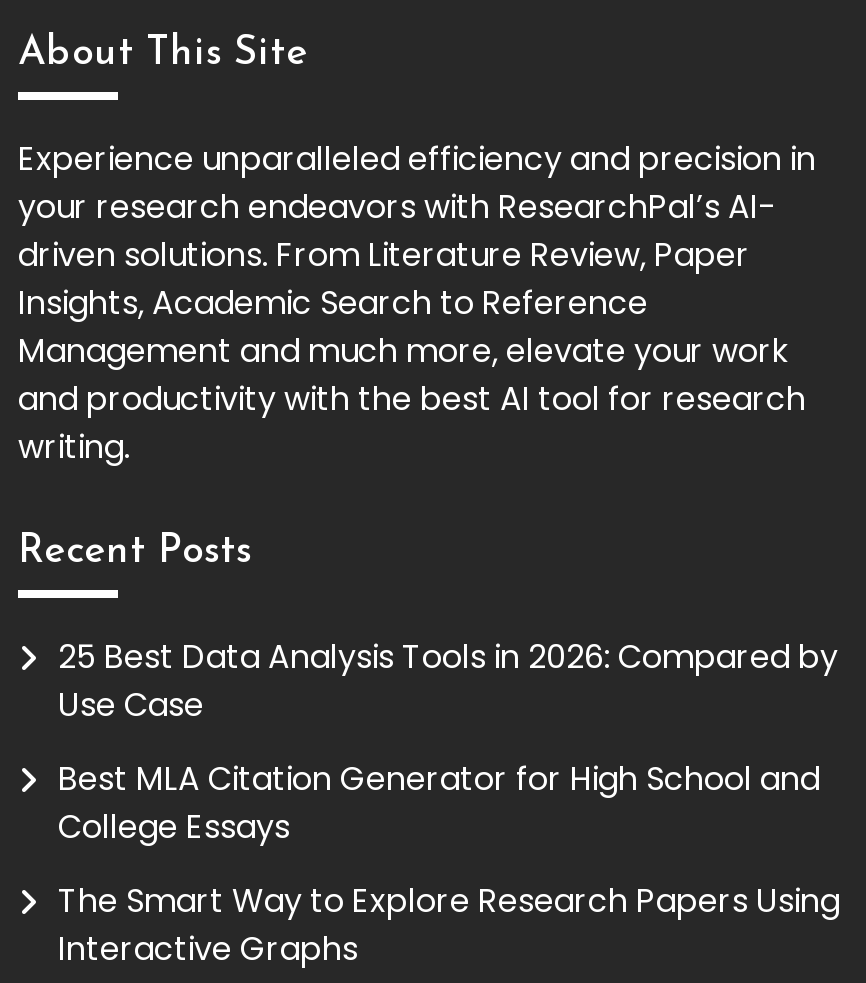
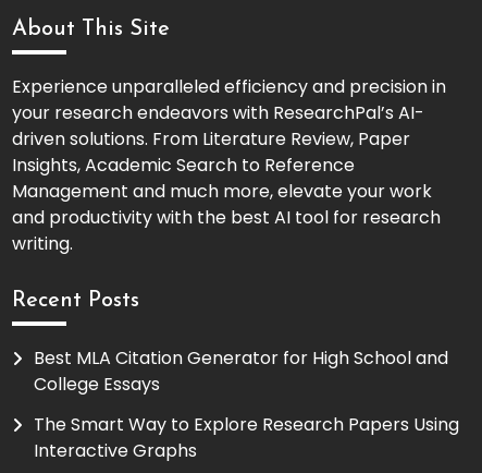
[58,634,838,728] 25 Best Data Analysis Tools in 2026: Compared by | Use Case -> none

